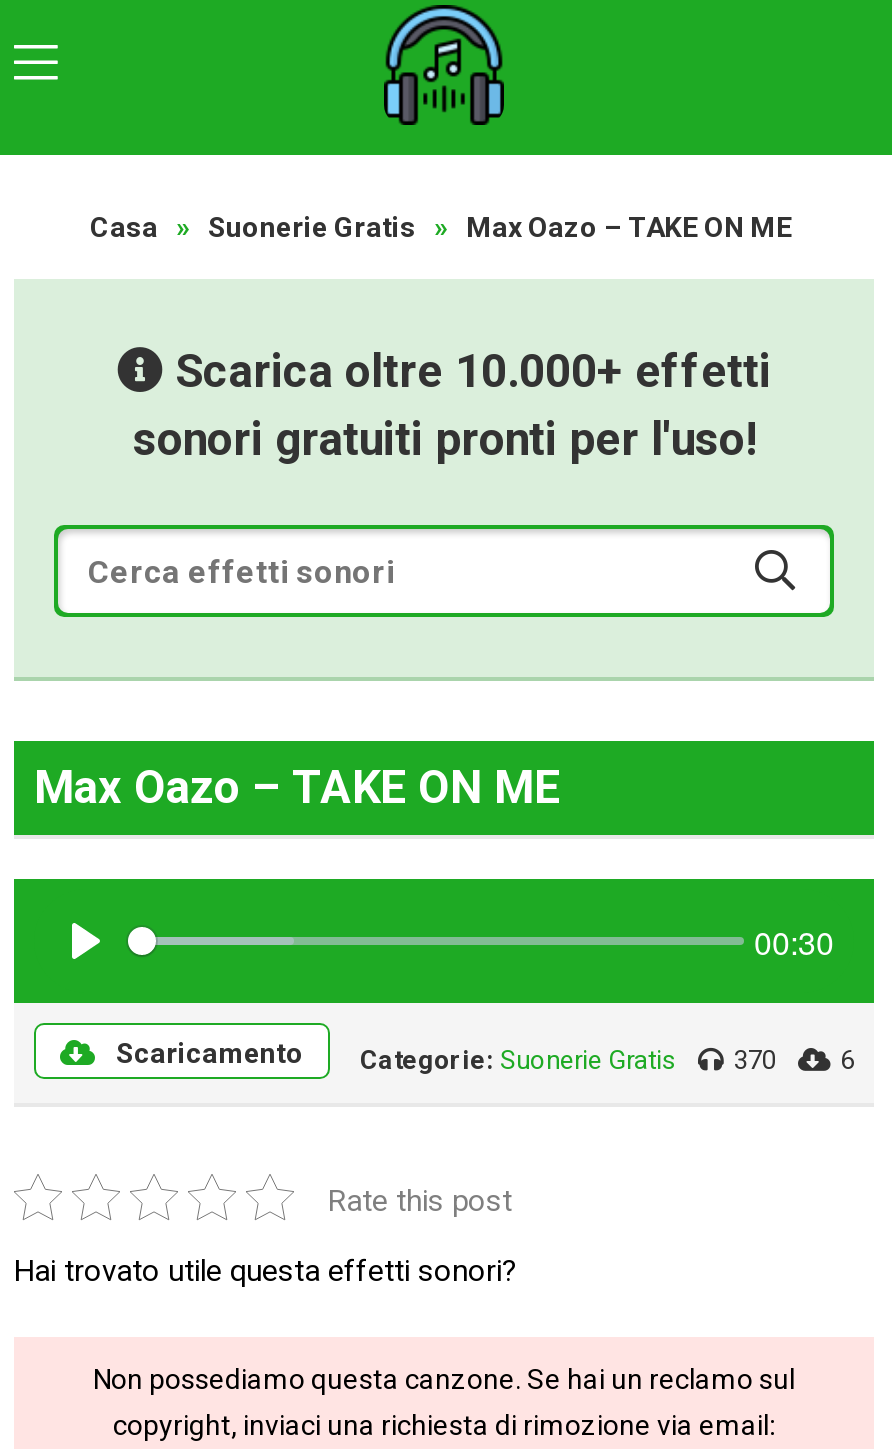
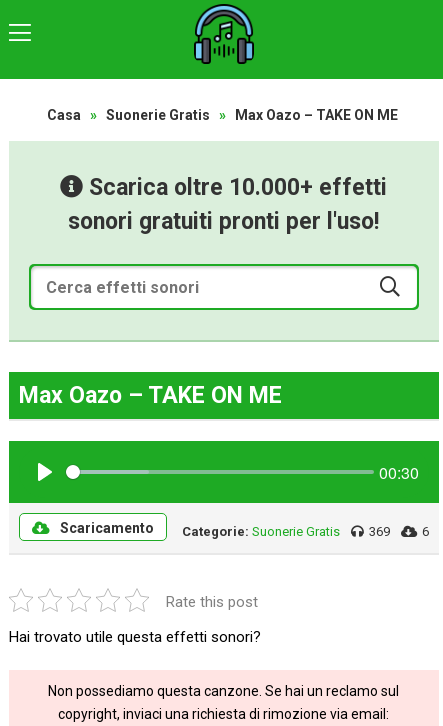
[116,1037,776,1075] Scaricamento Categorie: Suonerie Gratis 370 -> [60,520,390,539] Scaricamento Categorie: Suonerie Gratis 369

